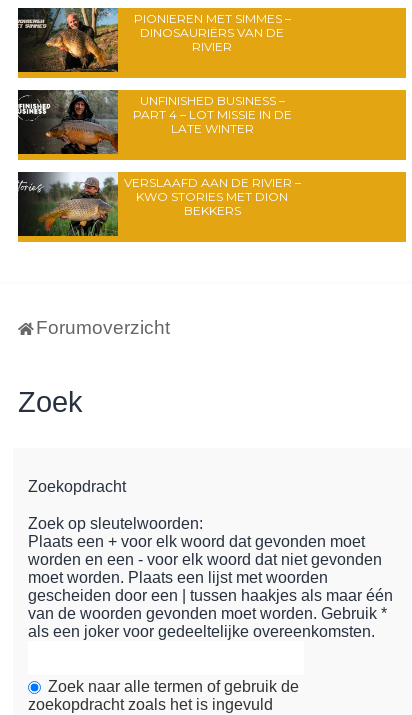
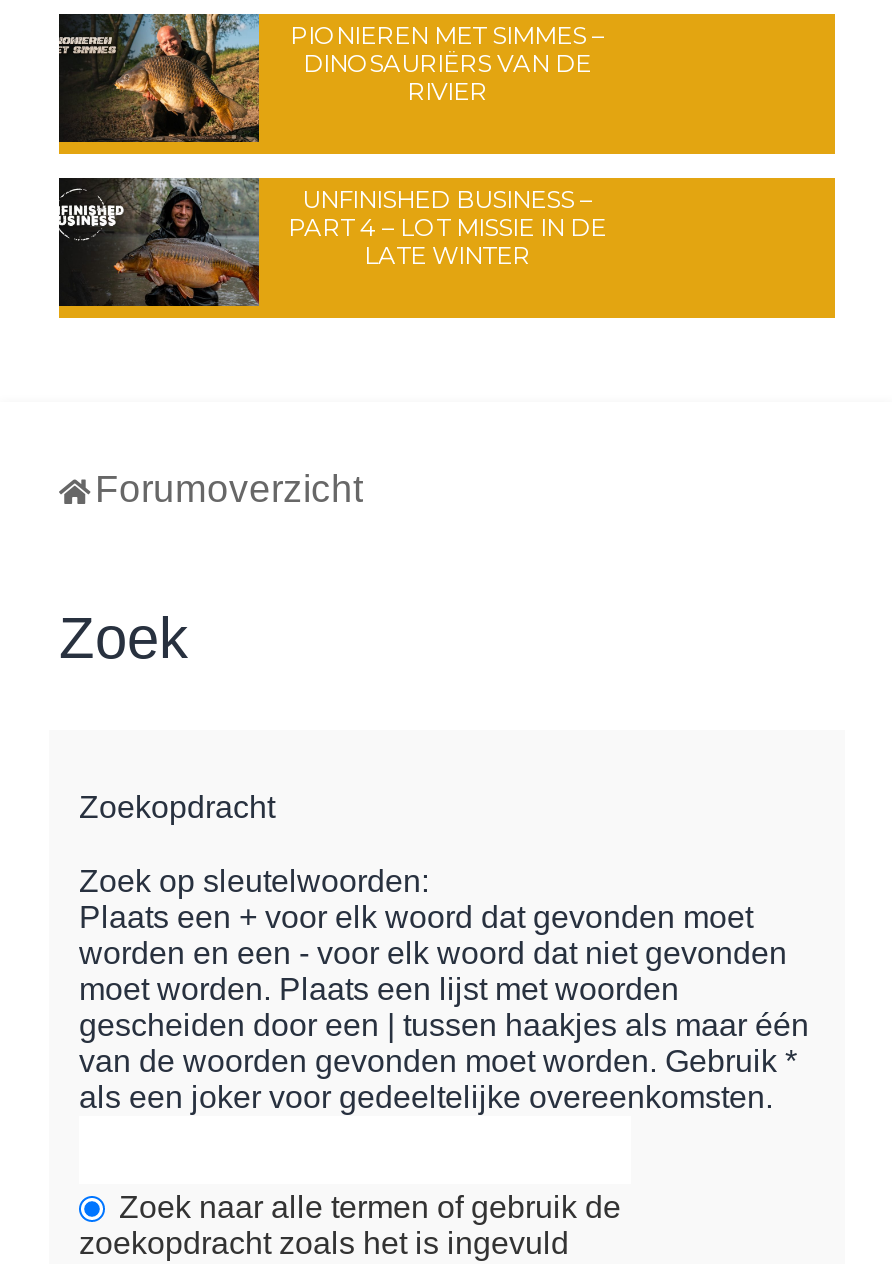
[18,172,300,237] [image] | VERSLAAFD AAN DE RIVIER – | KWO STORIES MET DION | BEKKERS -> none

